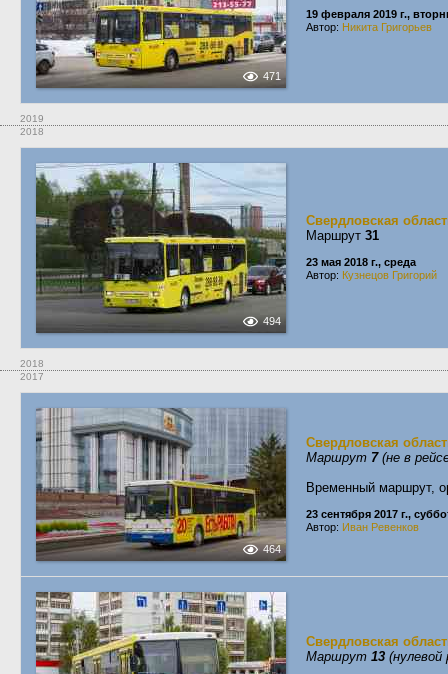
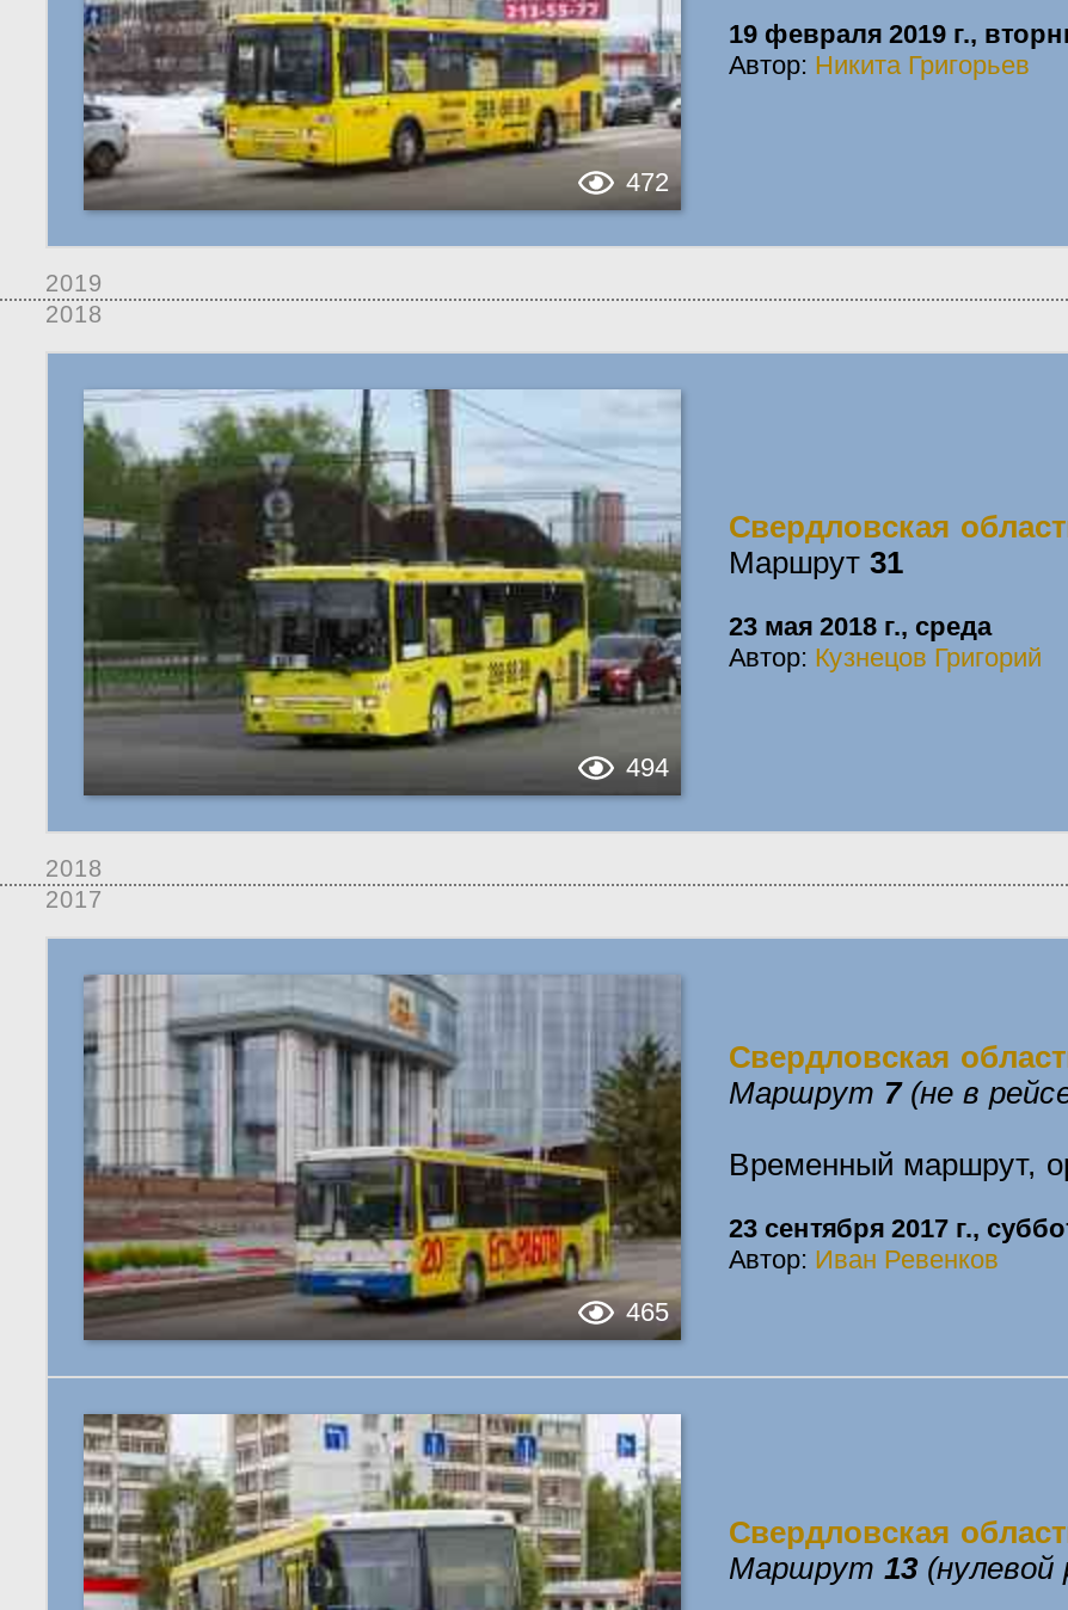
[263,70,281,82] 471 -> [626,167,669,196] 472
[263,543,281,555] 464 -> [626,1297,669,1326] 465

